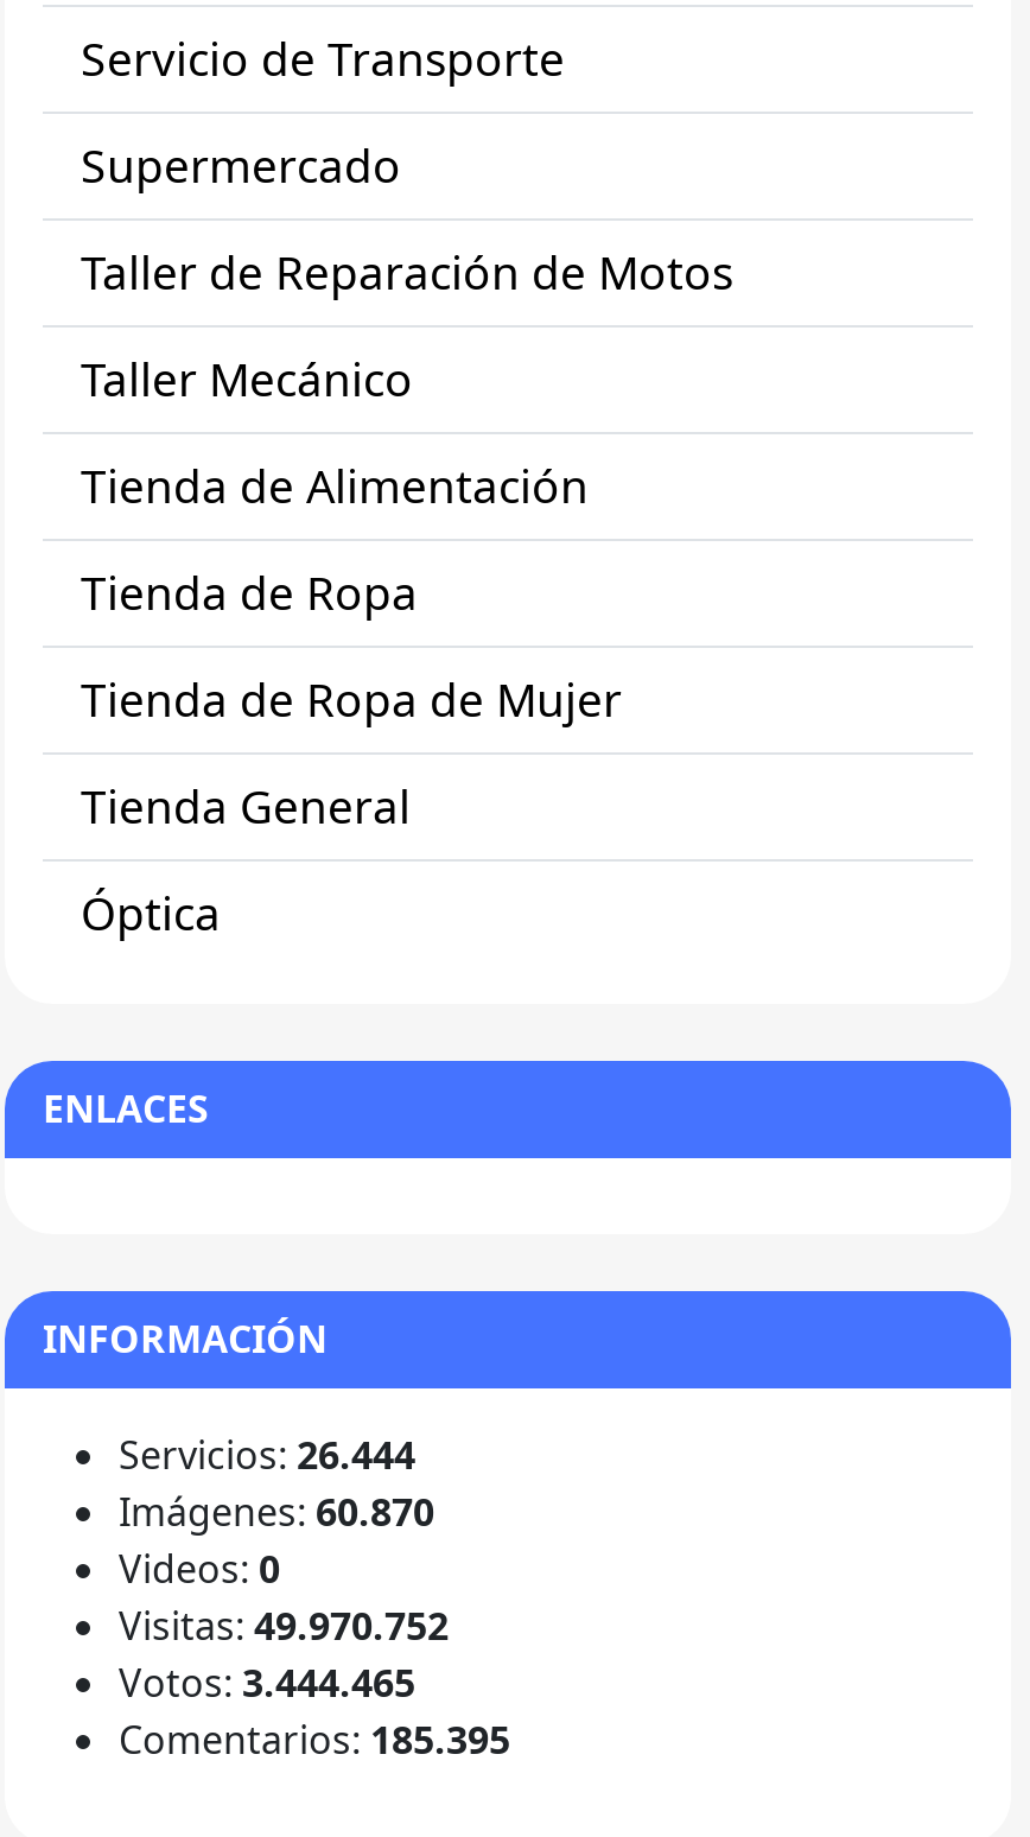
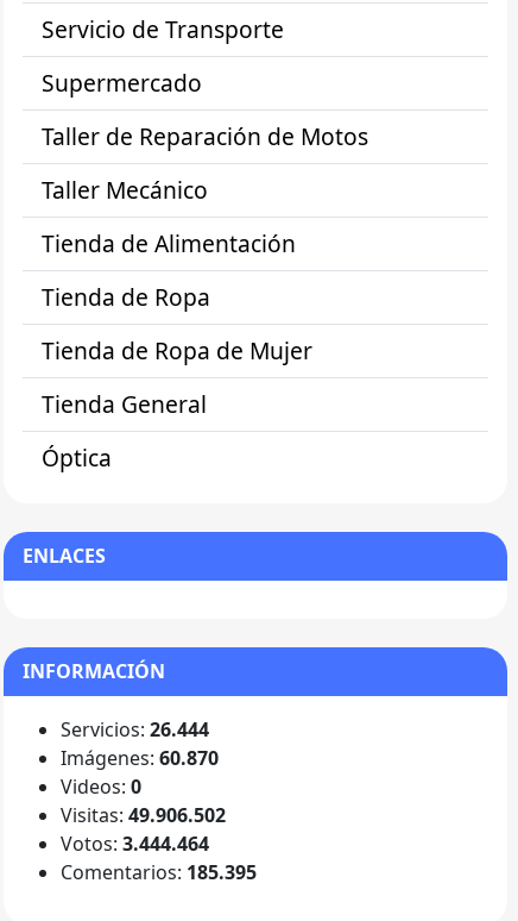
[119,1601,449,1653] Visitas: 49.970.752 -> [61,802,226,829] Visitas: 49.906.502
[119,1658,415,1710] Votos: 3.444.465 -> [61,831,209,857] Votos: 3.444.464

